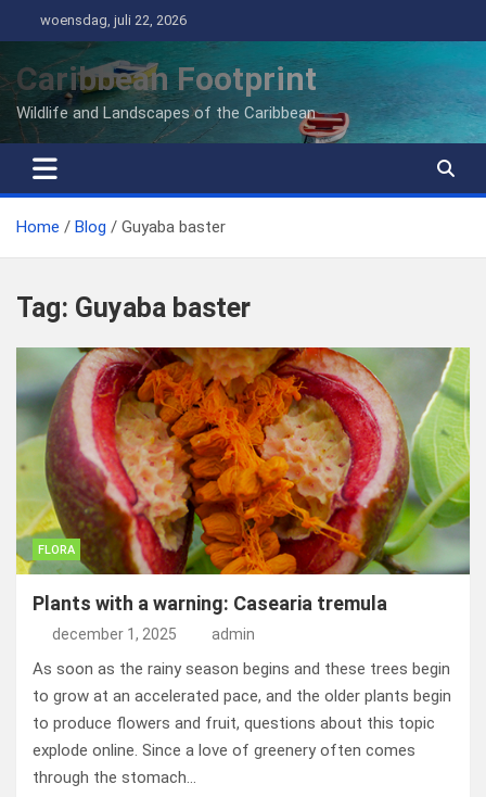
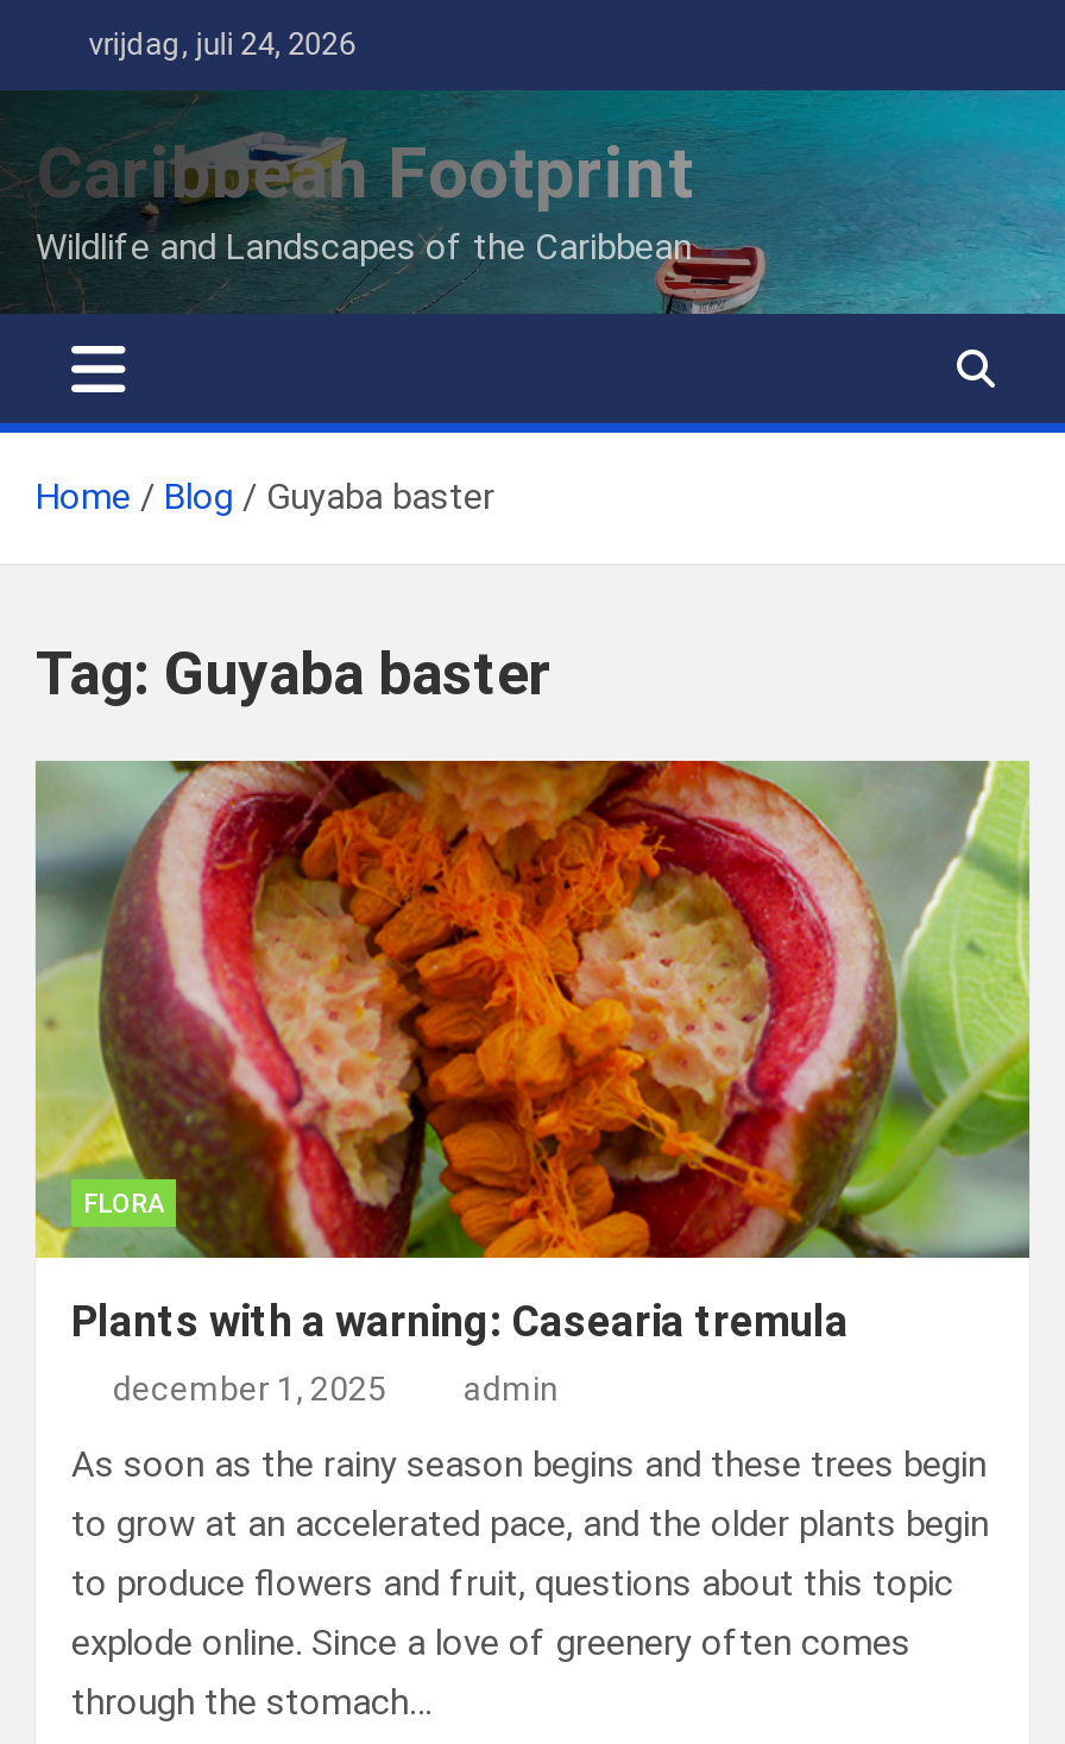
[34,12,187,28] woensdag, juli 22, 2026 -> [74,26,355,62] vrijdag, juli 24, 2026

